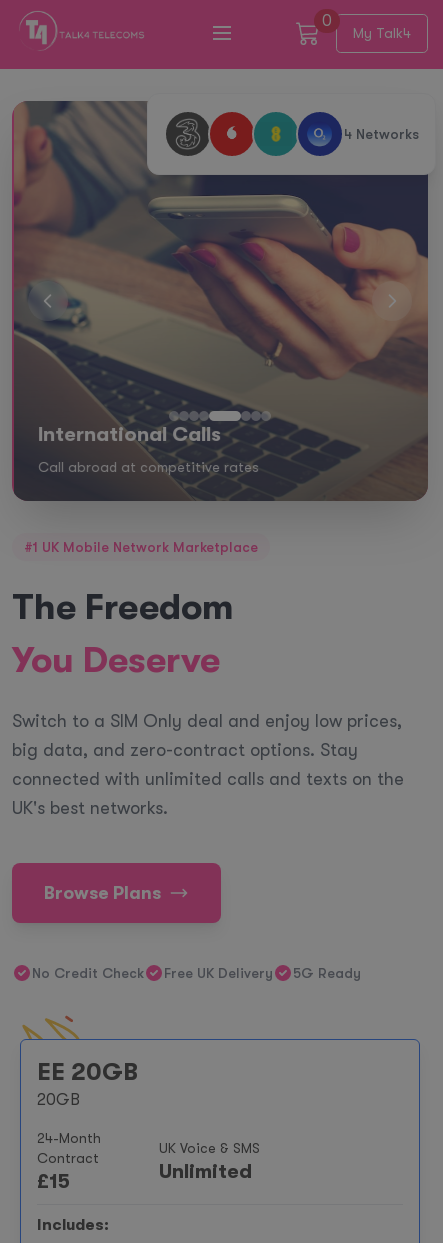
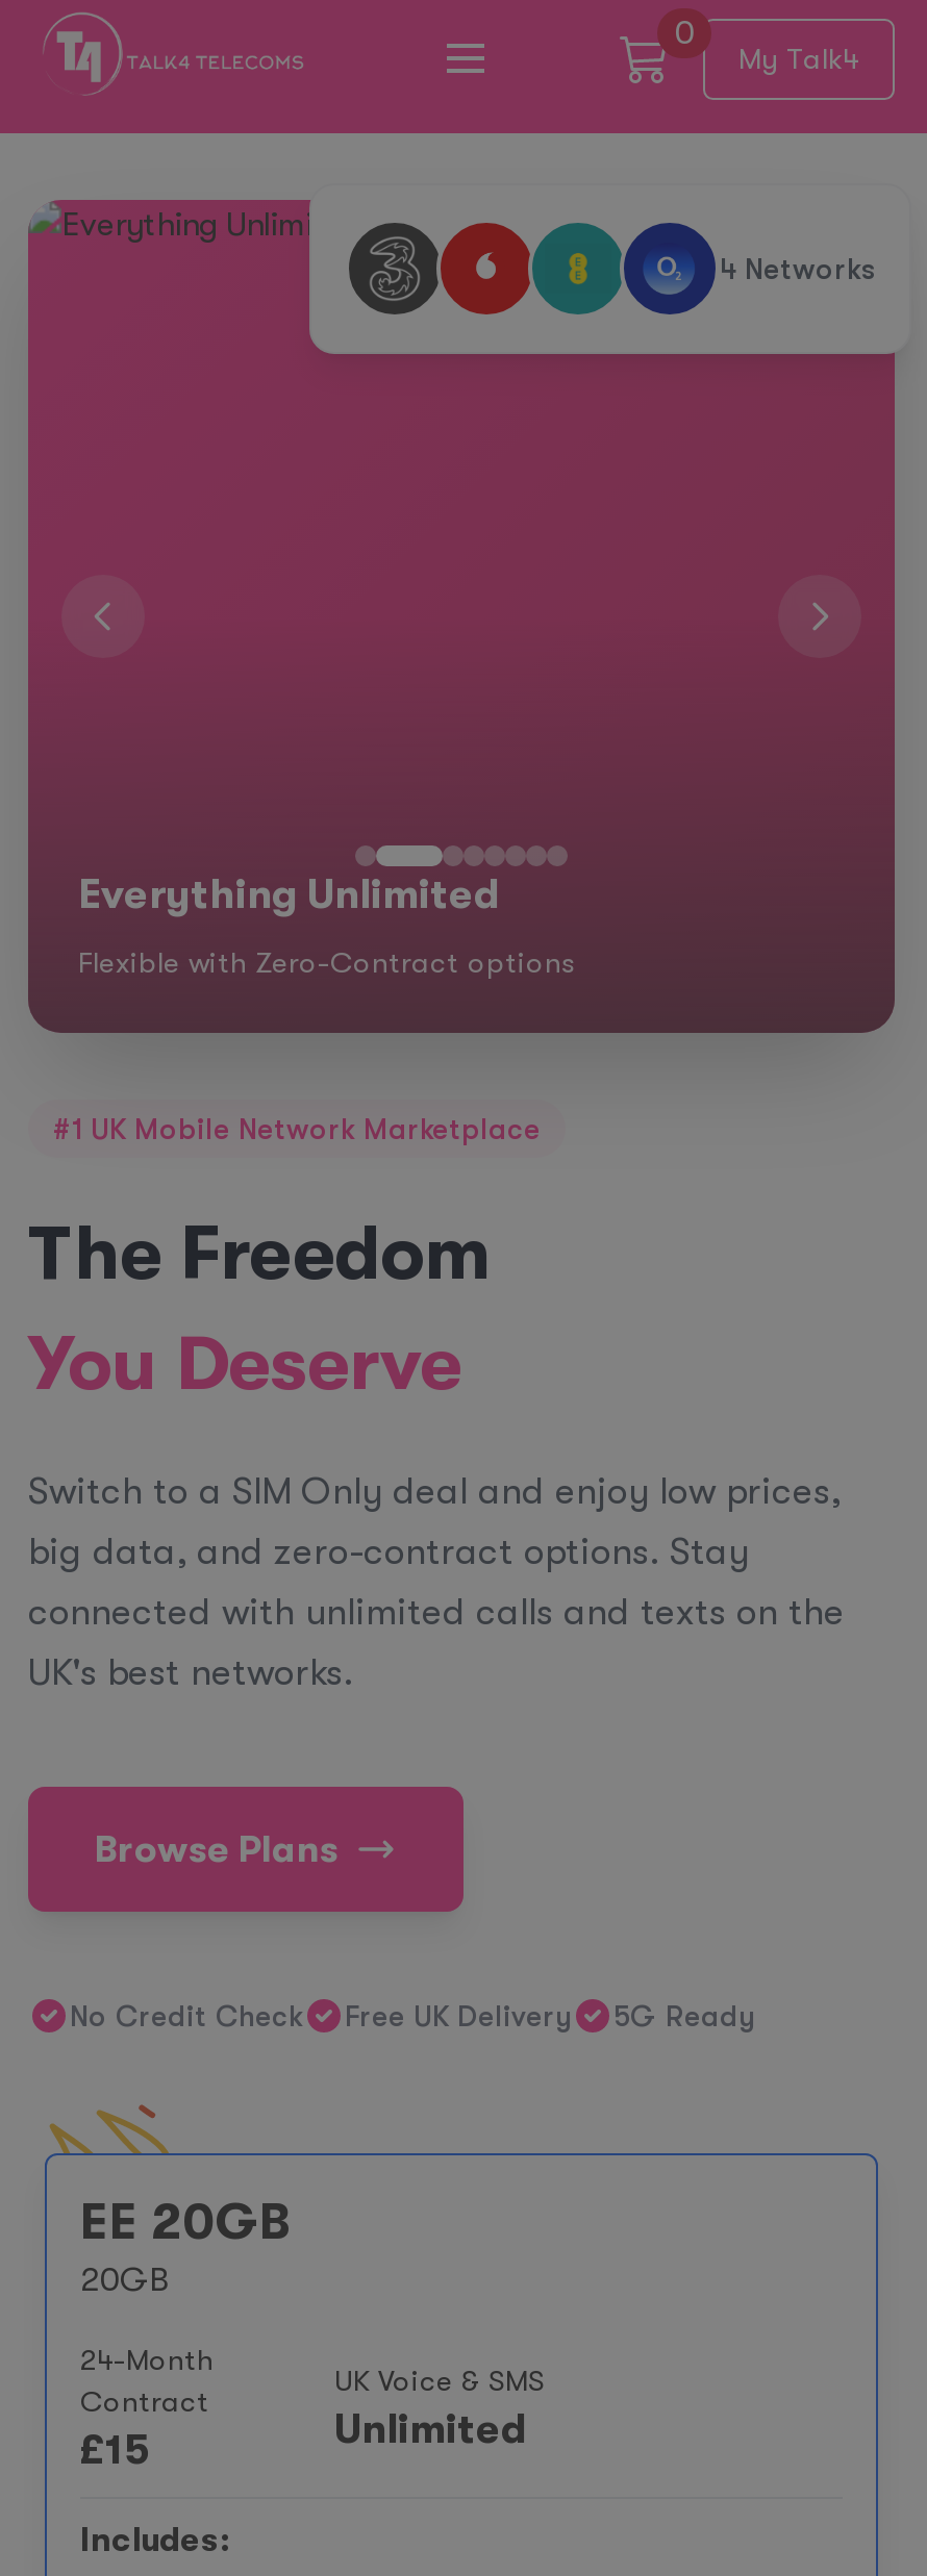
[11,100,429,501] [image] | International Calls -> [26,198,897,1033] [image] | Everything Unlimited
[36,459,257,475] Call abroad at competitive rates -> [78,945,576,979] Flexible with Zero-Contract options

